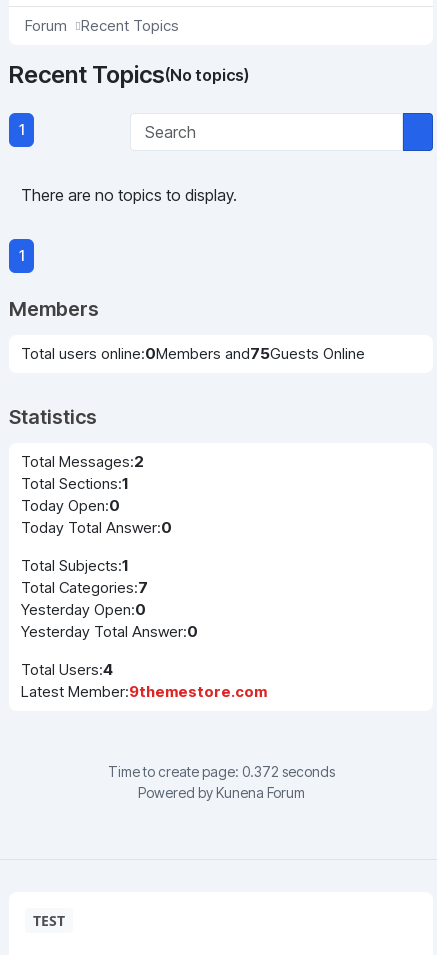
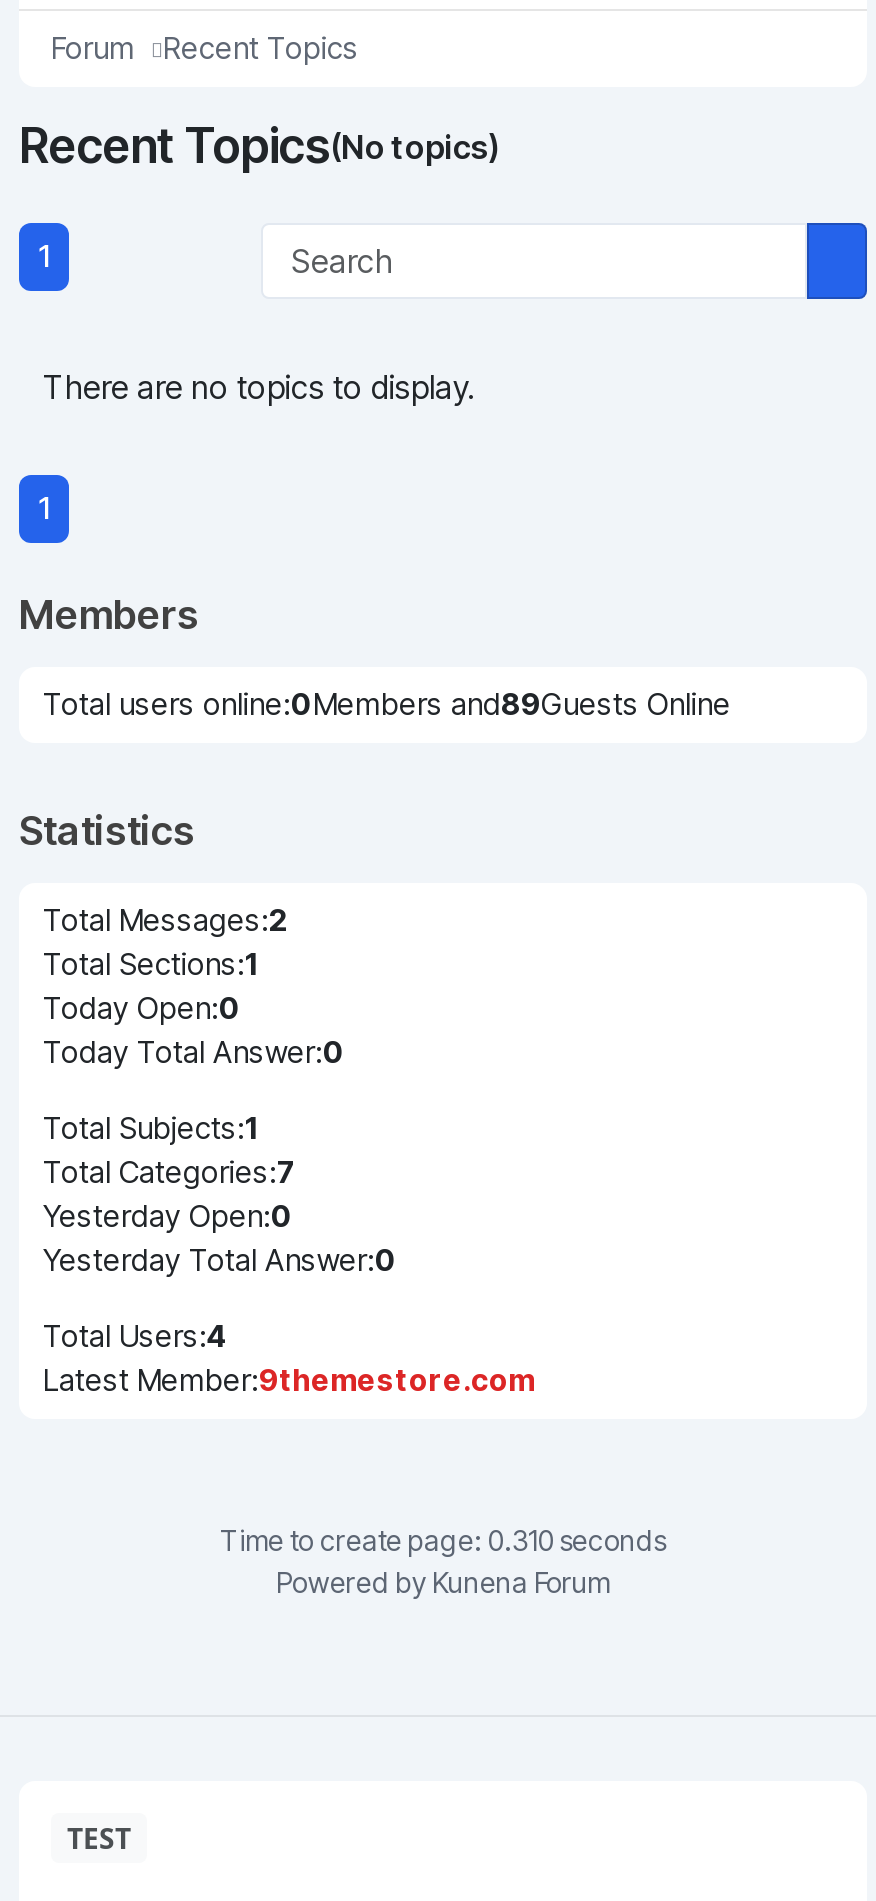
[21,344,365,363] Total users online:0Members and75Guests Online -> [43,685,731,723] Total users online:0Members and89Guests Online
[107,763,334,780] Time to create page: 0.372 seconds -> [220,1523,666,1557] Time to create page: 0.310 seconds

